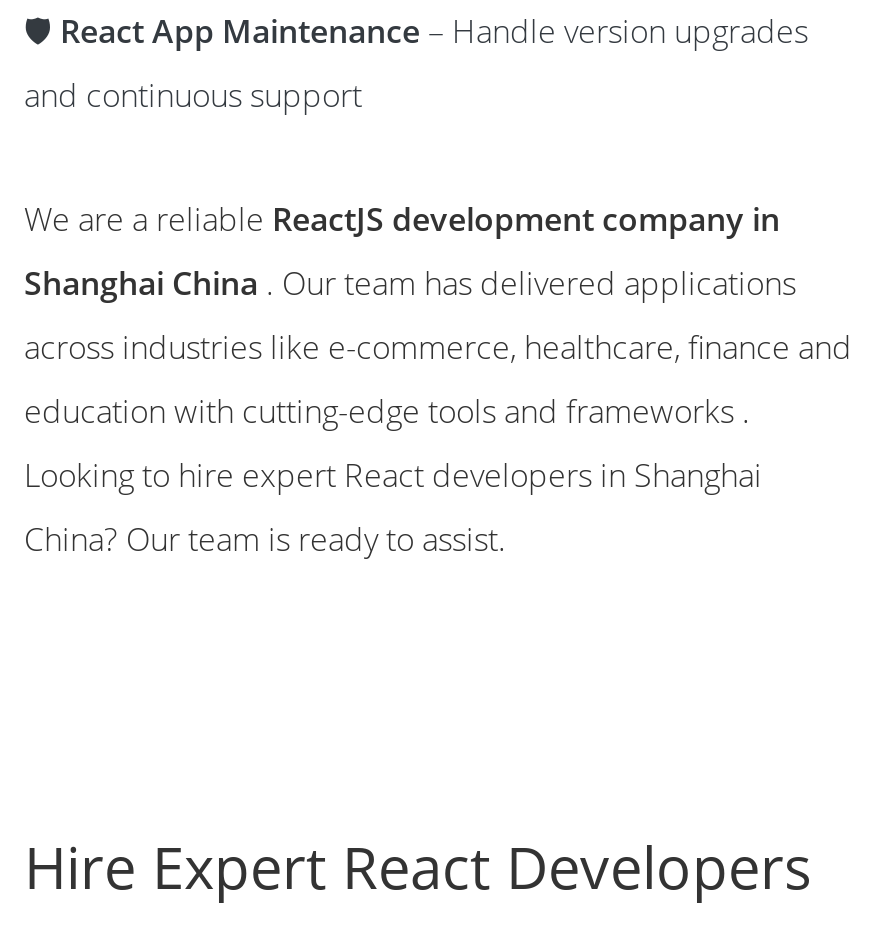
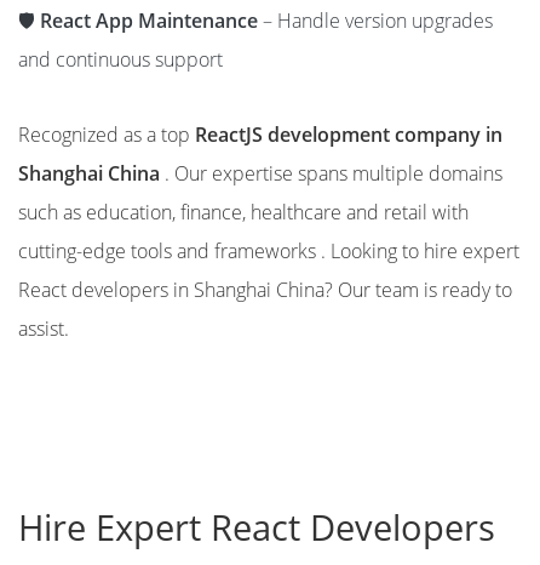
[24,197,780,241] We are a reliable ReactJS development company in -> [18,121,502,148] Recognized as a top ReactJS development company in
[24,261,796,305] Shanghai China. Our team has delivered applications -> [18,160,502,187] Shanghai China. Our expertise spans multiple domains
[24,325,852,369] across industries like e-commerce, healthcare, finance and -> [18,199,469,226] such as education, finance, healthcare and retail with
[24,389,750,433] education with cutting-edge tools and frameworks . -> [18,238,519,264] cutting-edge tools and frameworks . Looking to hire expert
[24,453,762,497] Looking to hire expert React developers in Shanghai -> [18,276,512,303] React developers in Shanghai China? Our team is ready to
[24,517,506,561] China? Our team is ready to assist. -> [18,315,69,342] assist.

